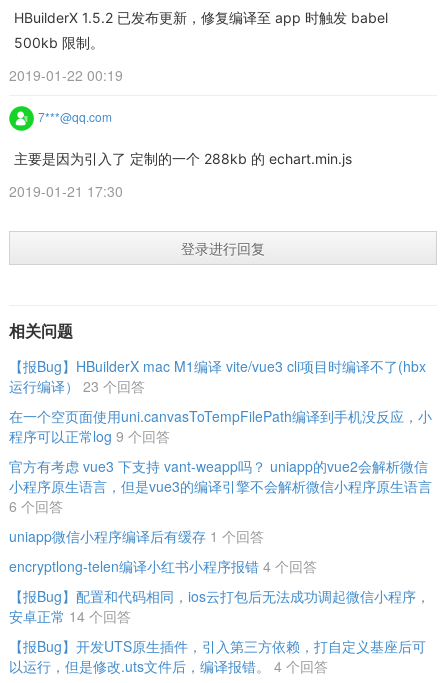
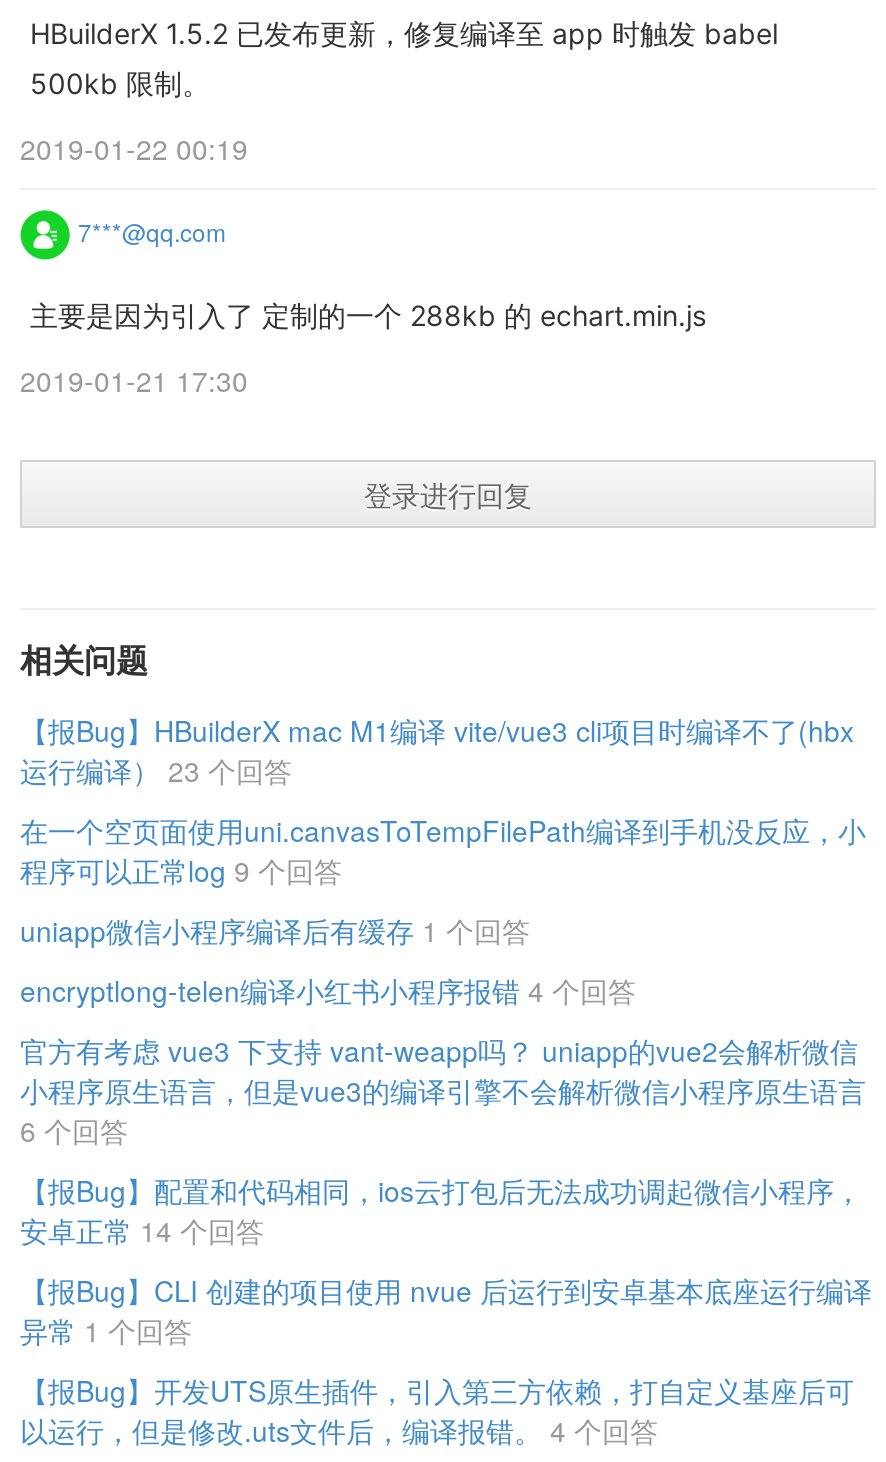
moved [9,526,317,576] -> [20,911,636,1011]: uniapp微信小程序编译后有缓存 1 个回答 | encryptlong-telen编译小红书小程序报错 4 个回答
none -> [20,1271,872,1351] 【报Bug】CLI 创建的项目使用 nvue 后运行到安卓基本底座运行编译 | 异常 1 个回答

